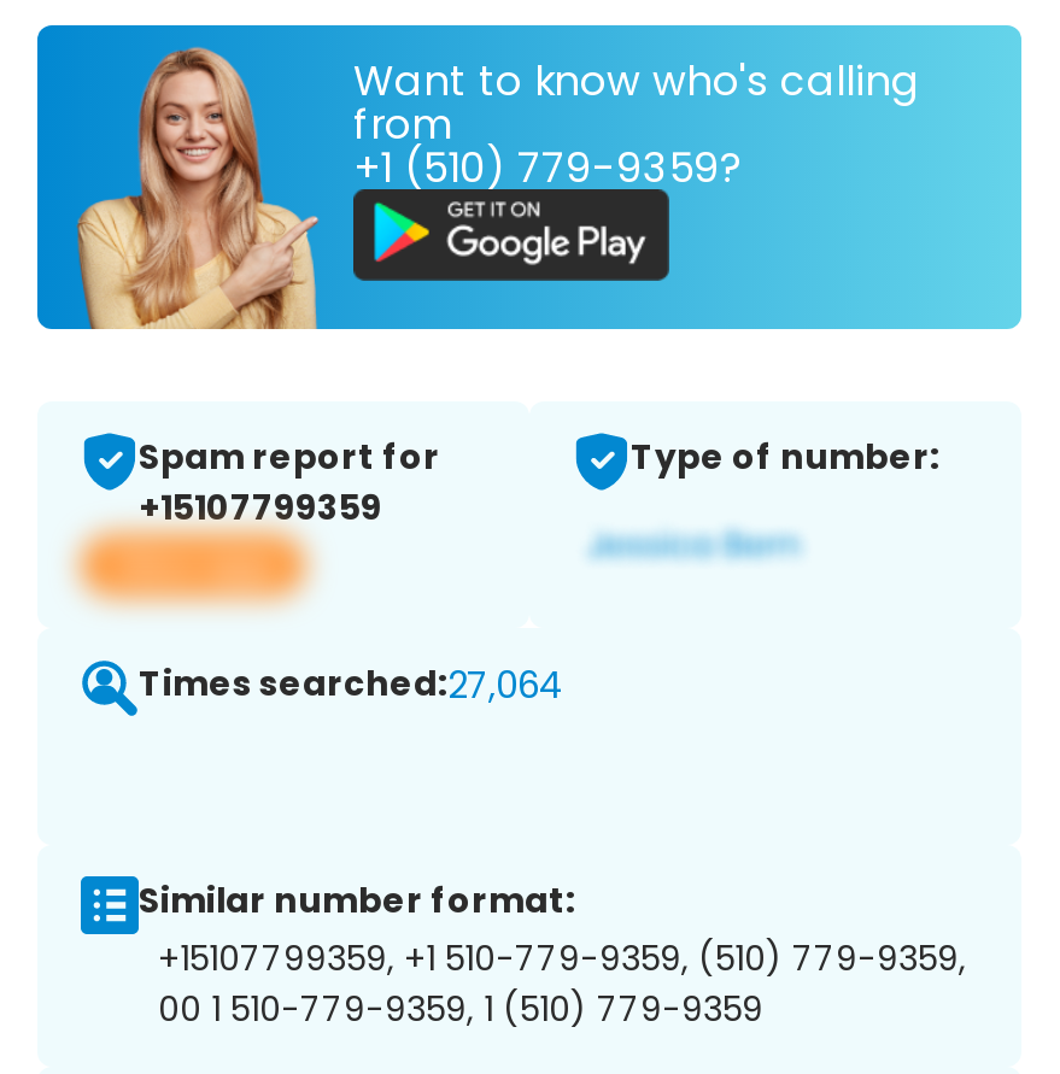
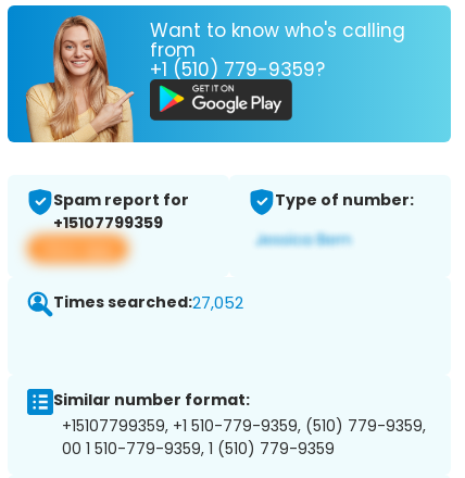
[139,660,563,710] Times searched:27,064 -> [53,291,243,314] Times searched:27,052

